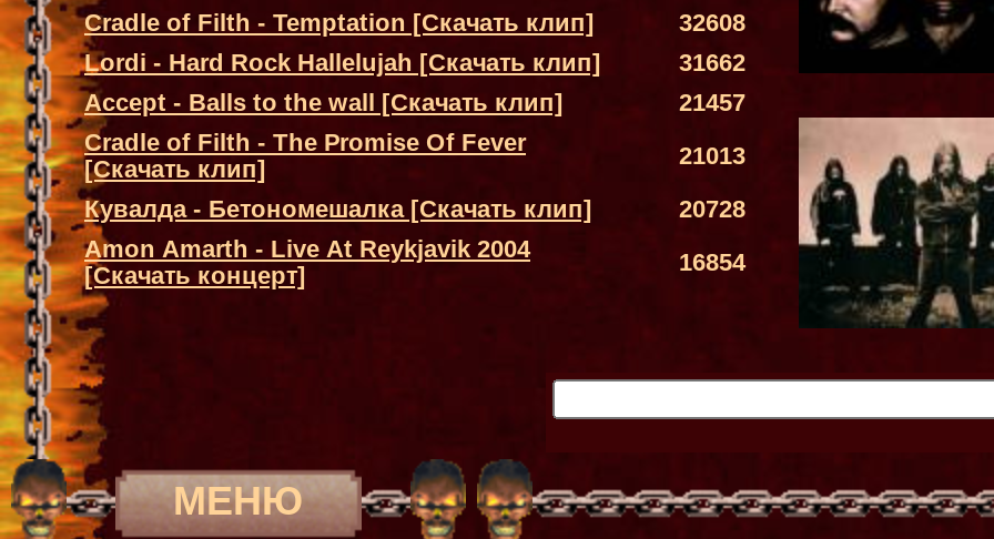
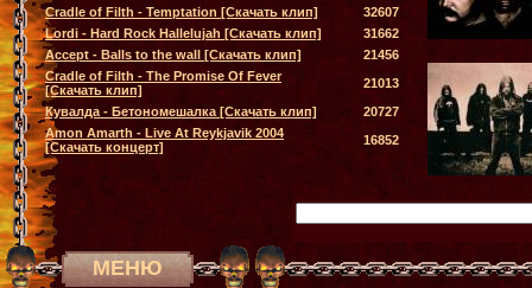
[679,9,745,35] 32608 -> [363,5,399,19] 32607
[679,89,745,115] 21457 -> [363,47,399,62] 21456
[679,195,745,222] 20728 -> [363,104,399,119] 20727
[679,248,745,275] 16854 -> [363,133,399,147] 16852

